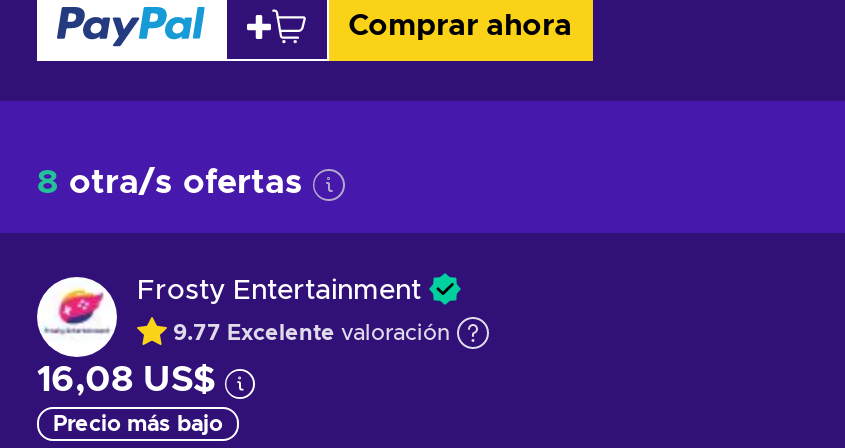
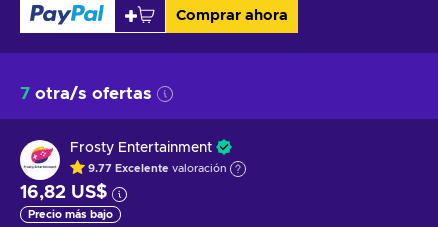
[37,165,303,199] 8 otra/s ofertas -> [20,85,152,102] 7 otra/s ofertas
[37,363,215,399] 16,08 US$ -> [20,184,107,202] 16,82 US$

